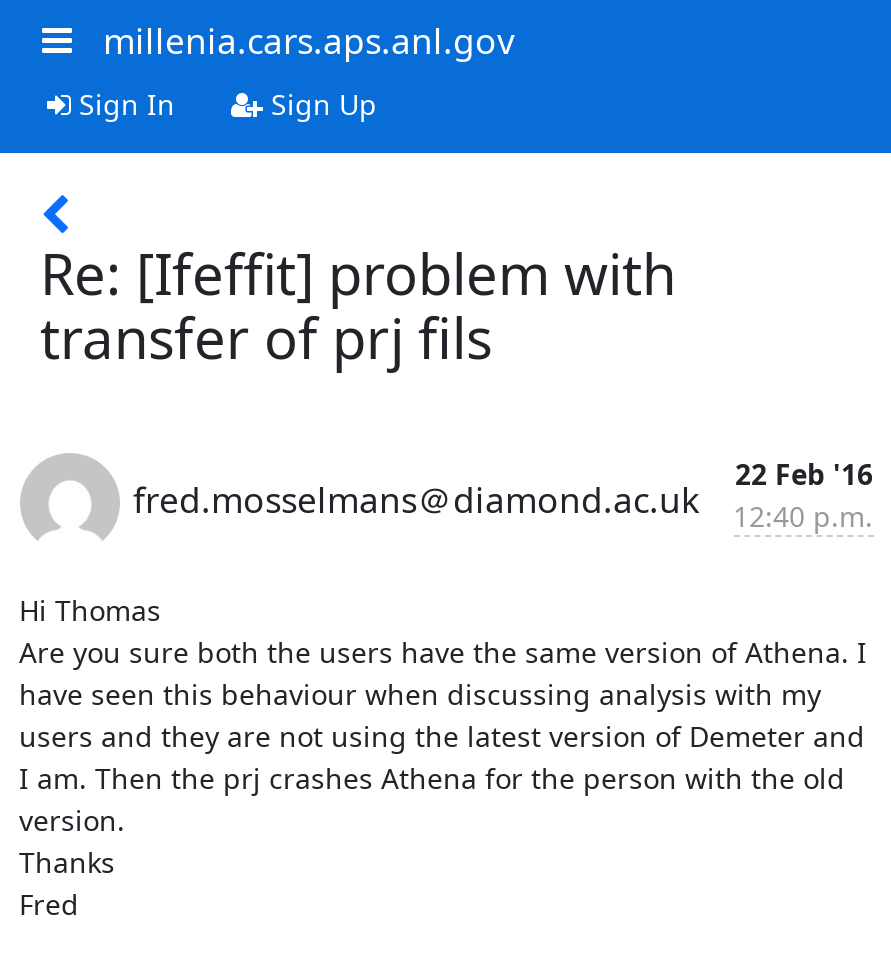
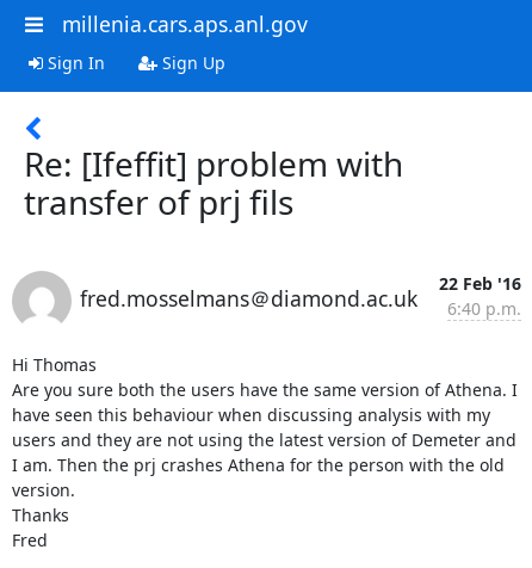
[133,474,873,534] fred.mosselmans＠diamond.ac.uk 12:40 p.m. -> [79,283,521,319] fred.mosselmans＠diamond.ac.uk 6:40 p.m.

